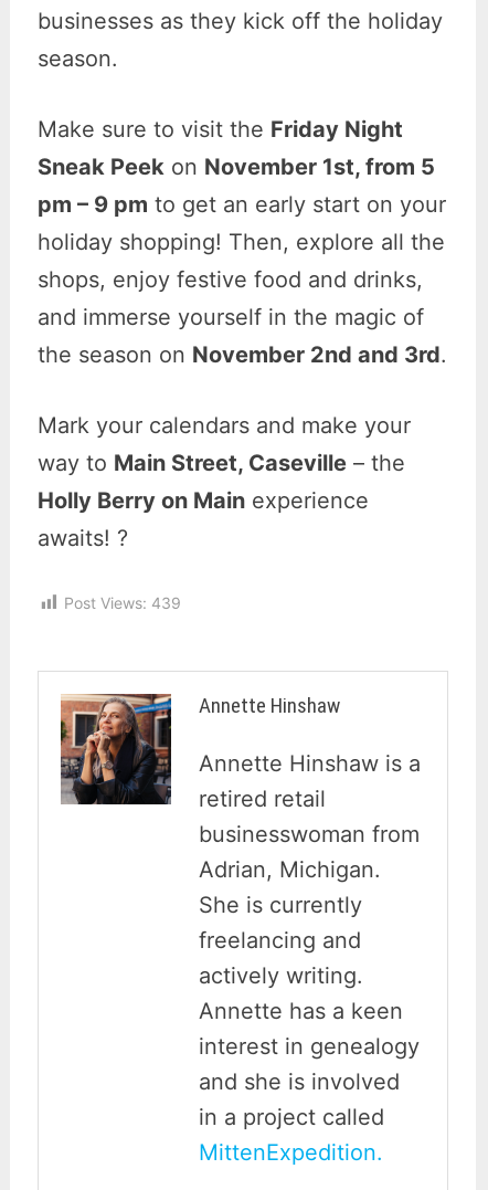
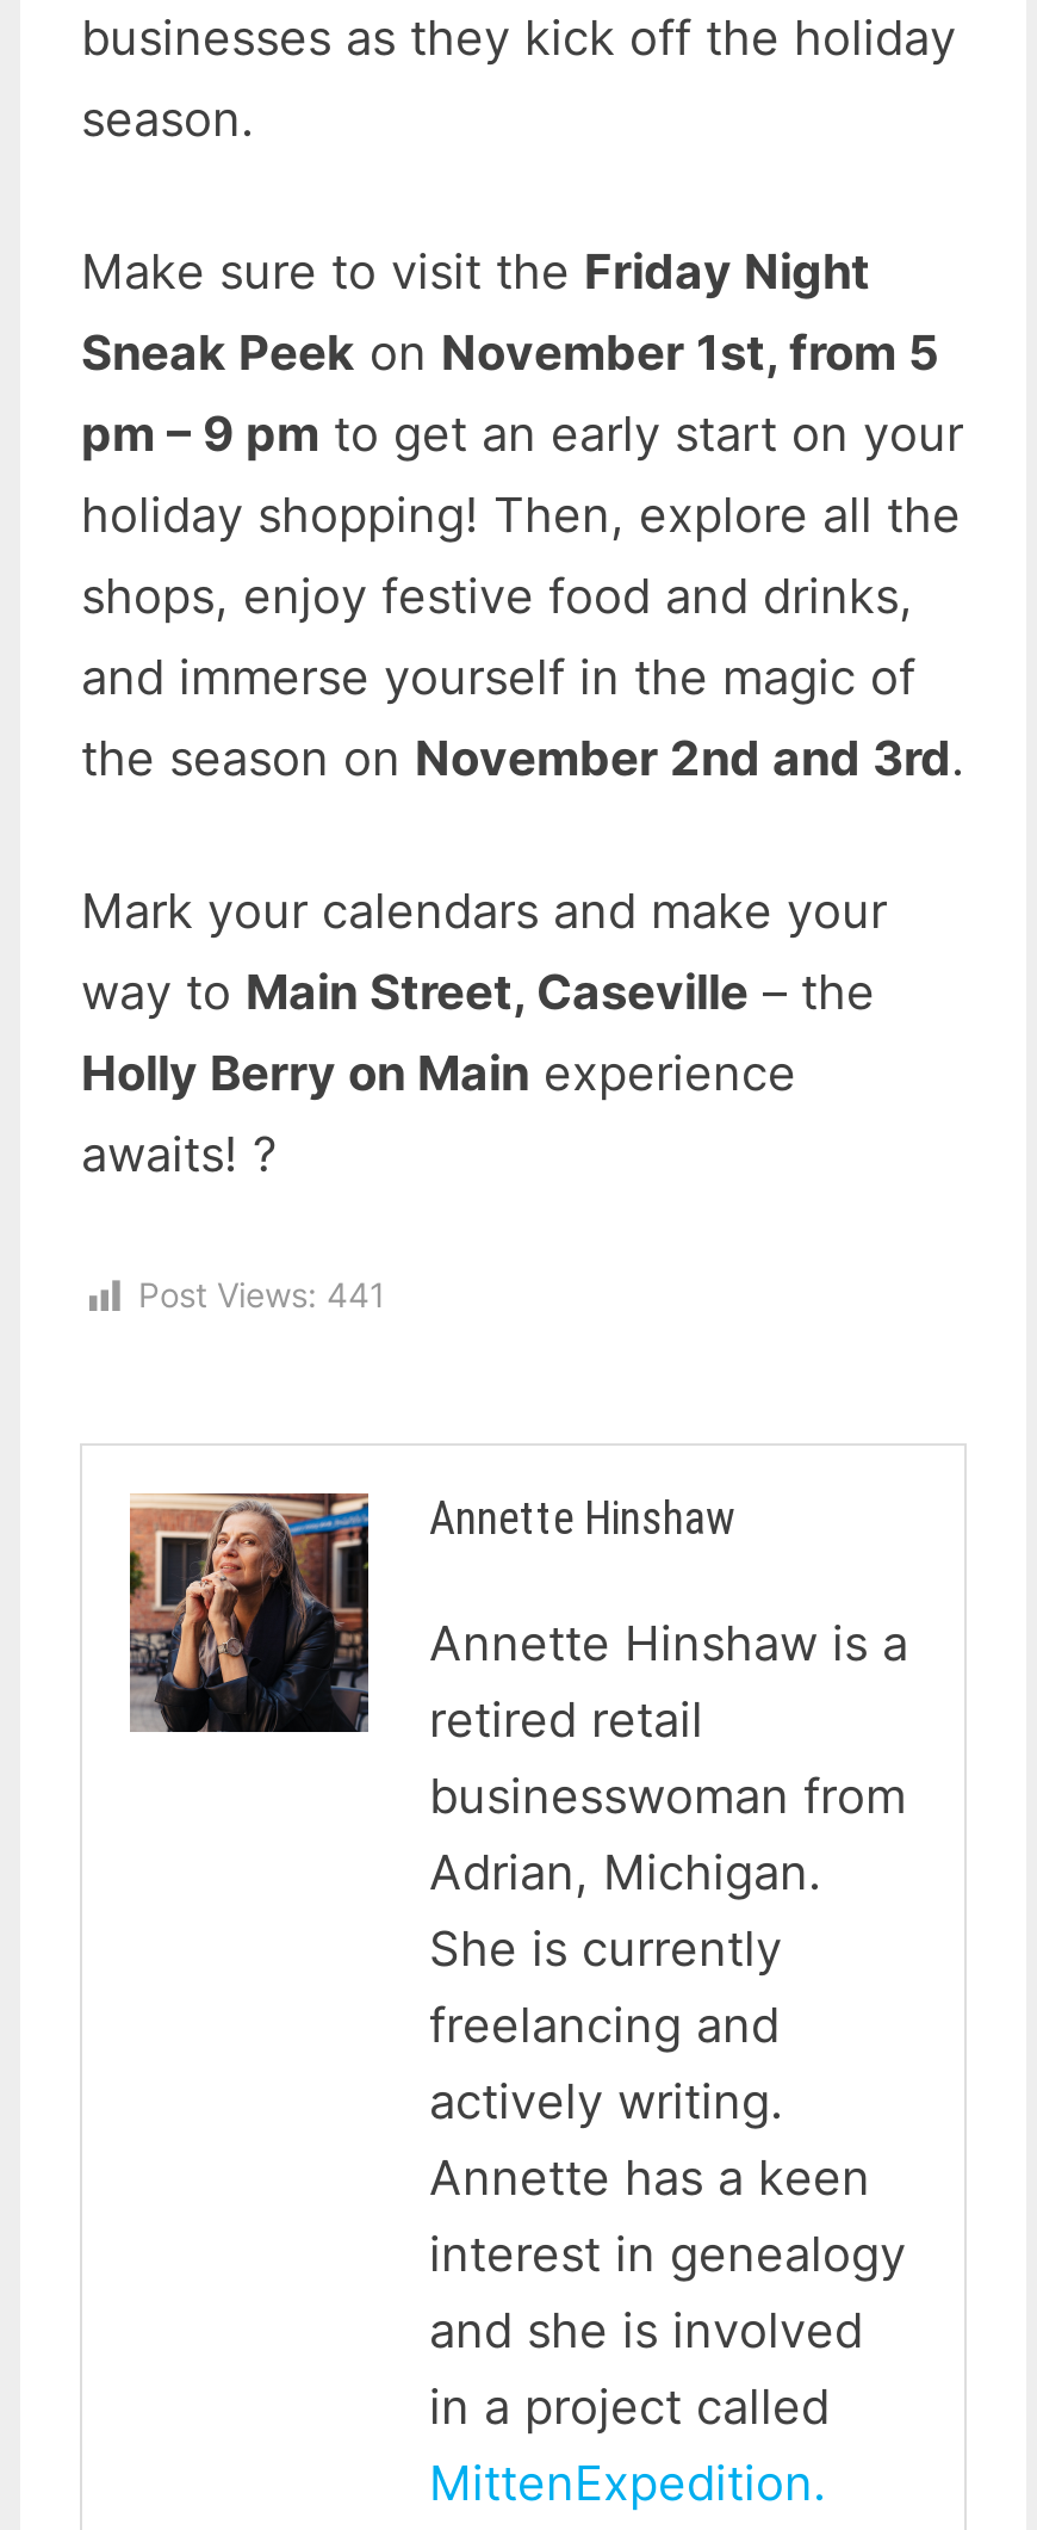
[64,593,182,612] Post Views: 439 -> [138,1275,386,1315] Post Views: 441

